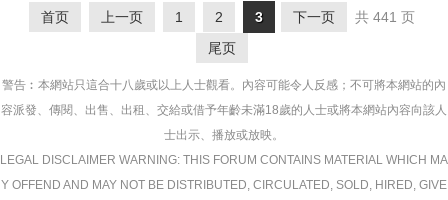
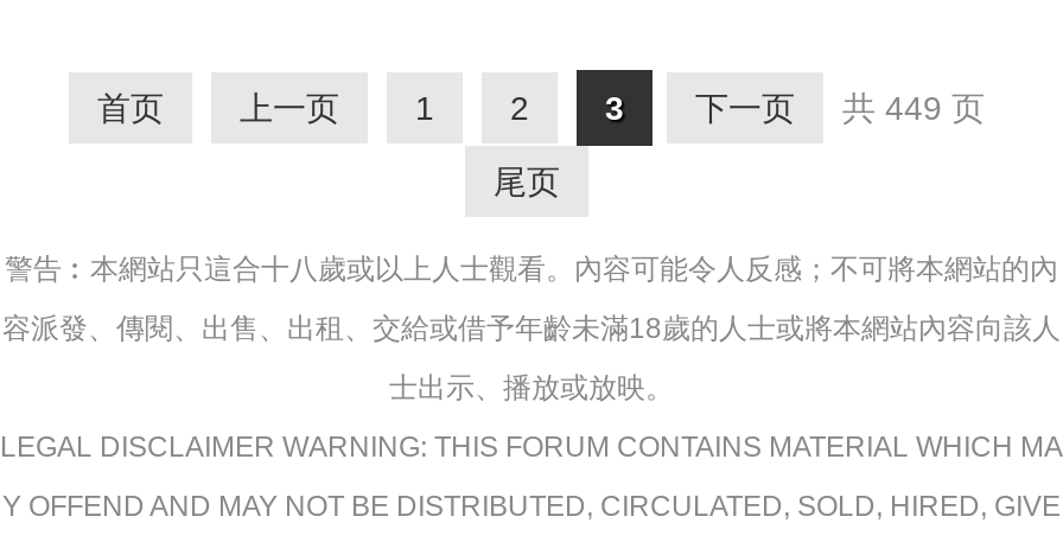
[41,9,419,25] 首页 上一页 1 2 3 下一页 共 441 页 -> [97,89,994,127] 首页 上一页 1 2 3 下一页 共 449 页

